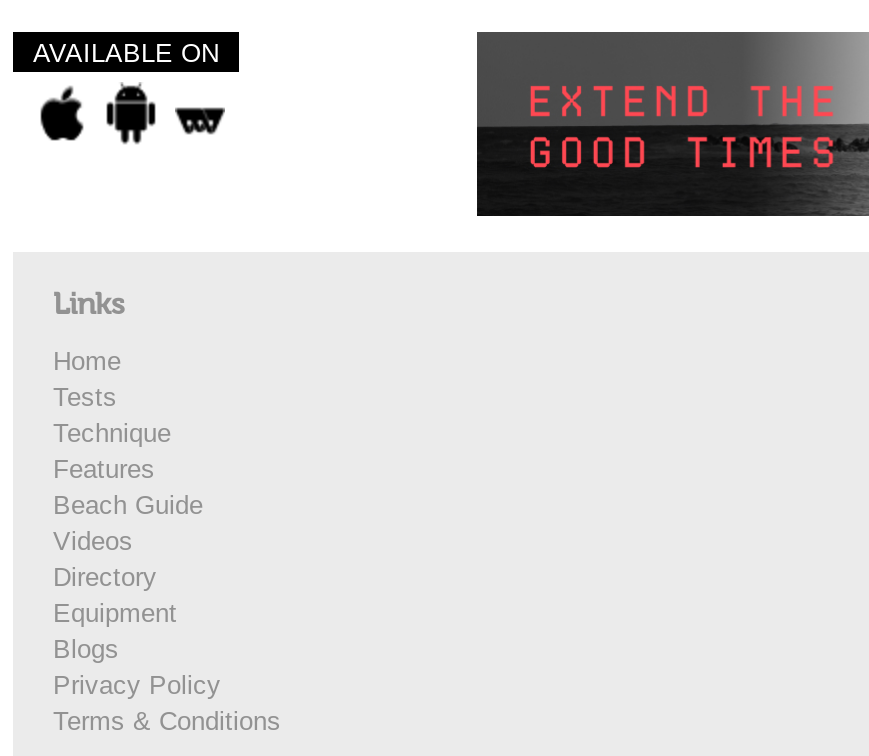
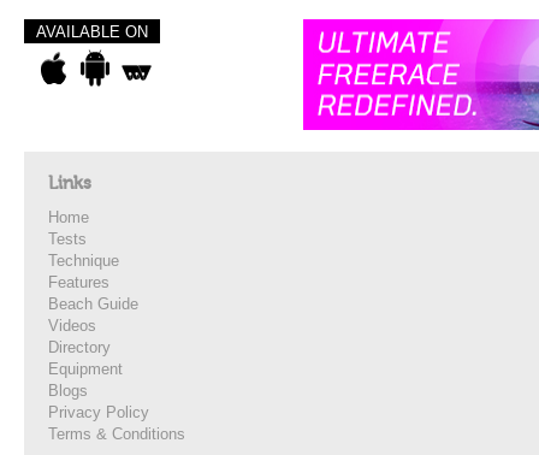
[475,30,863,218] [image] -> [302,18,535,131] [image]

